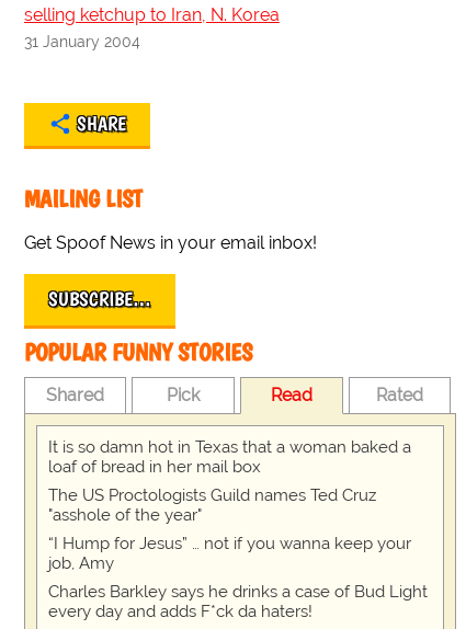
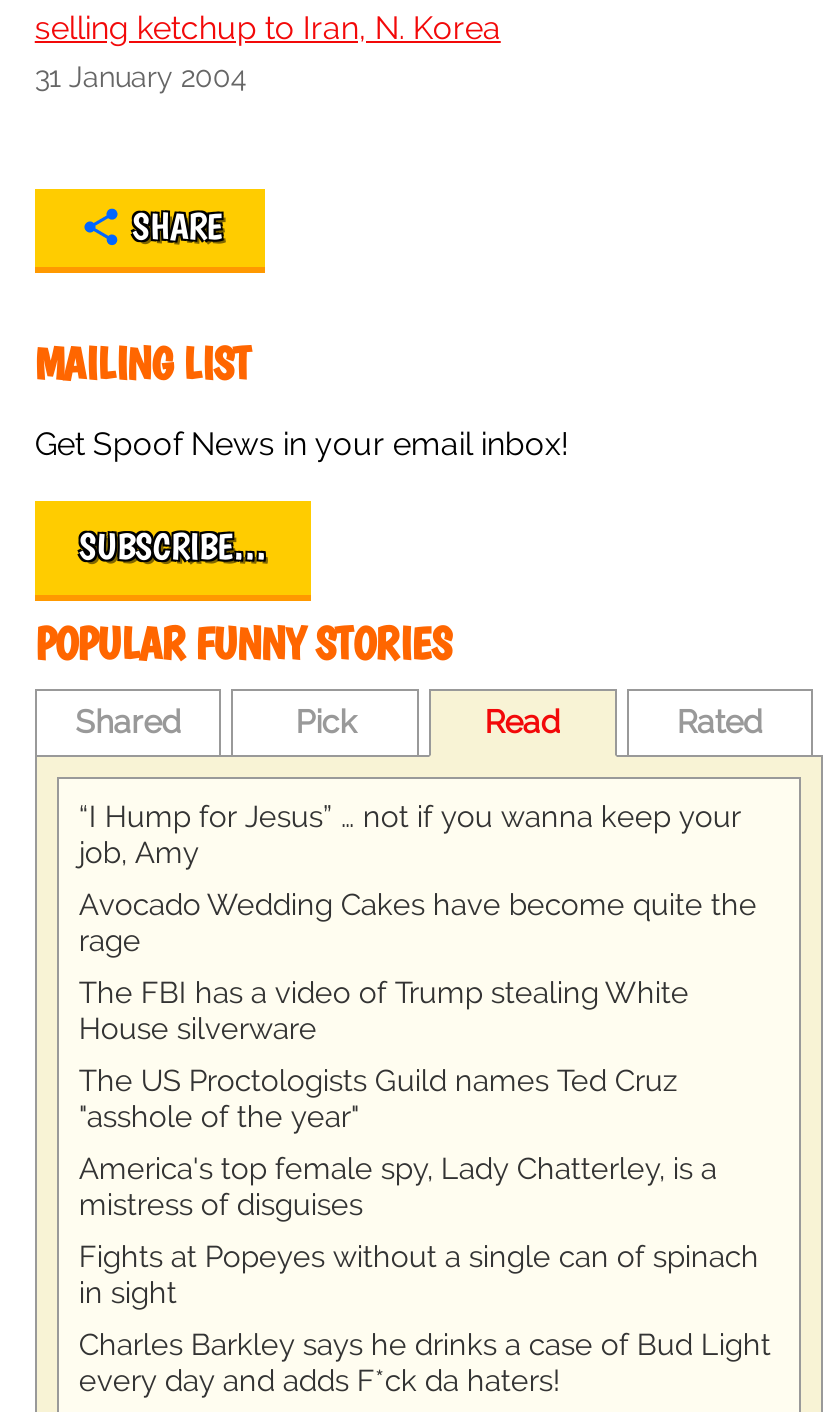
[48,438,411,477] It is so damn hot in Texas that a woman baked a | loaf of bread in her mail box -> [79,887,757,1047] Avocado Wedding Cakes have become quite the | rage | The FBI has a video of Trump stealing White | House silverware
none -> [79,1151,759,1311] America's top female spy, Lady Chatterley, is a | mistress of disguises | Fights at Popeyes without a single can of spinach | in sight
moved [48,534,411,574] -> [79,799,741,871]: “I Hump for Jesus” … not if you wanna keep your | job, Amy

